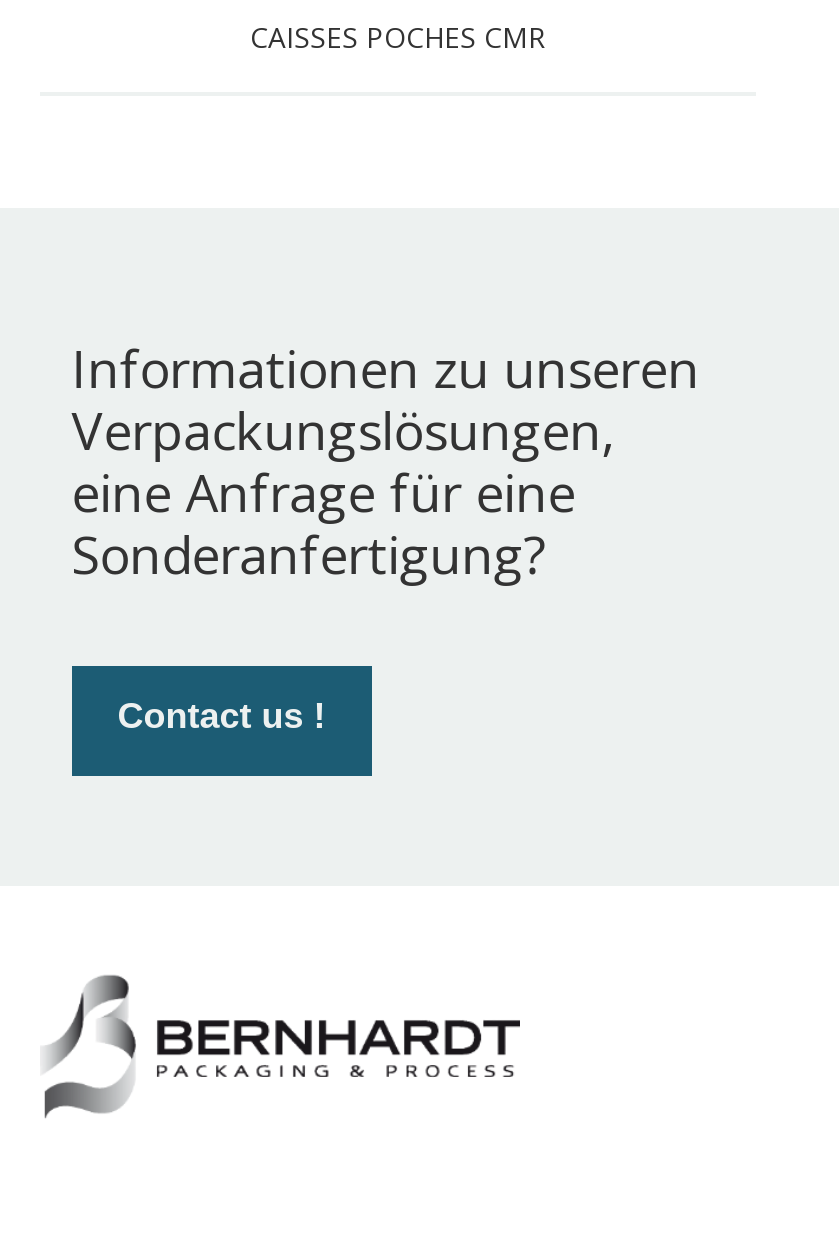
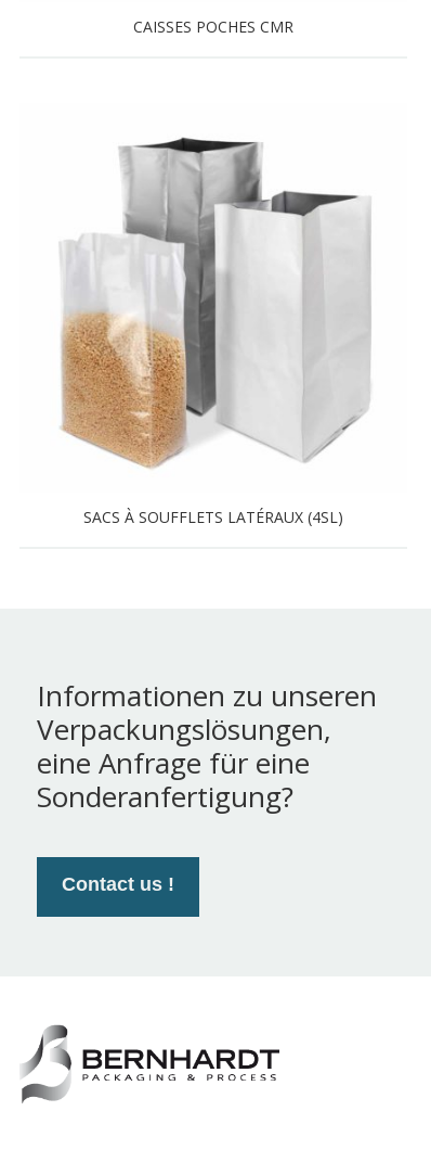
none -> [61,137,370,527] [image] | SACS À SOUFFLETS LATÉRAUX (4SL)

